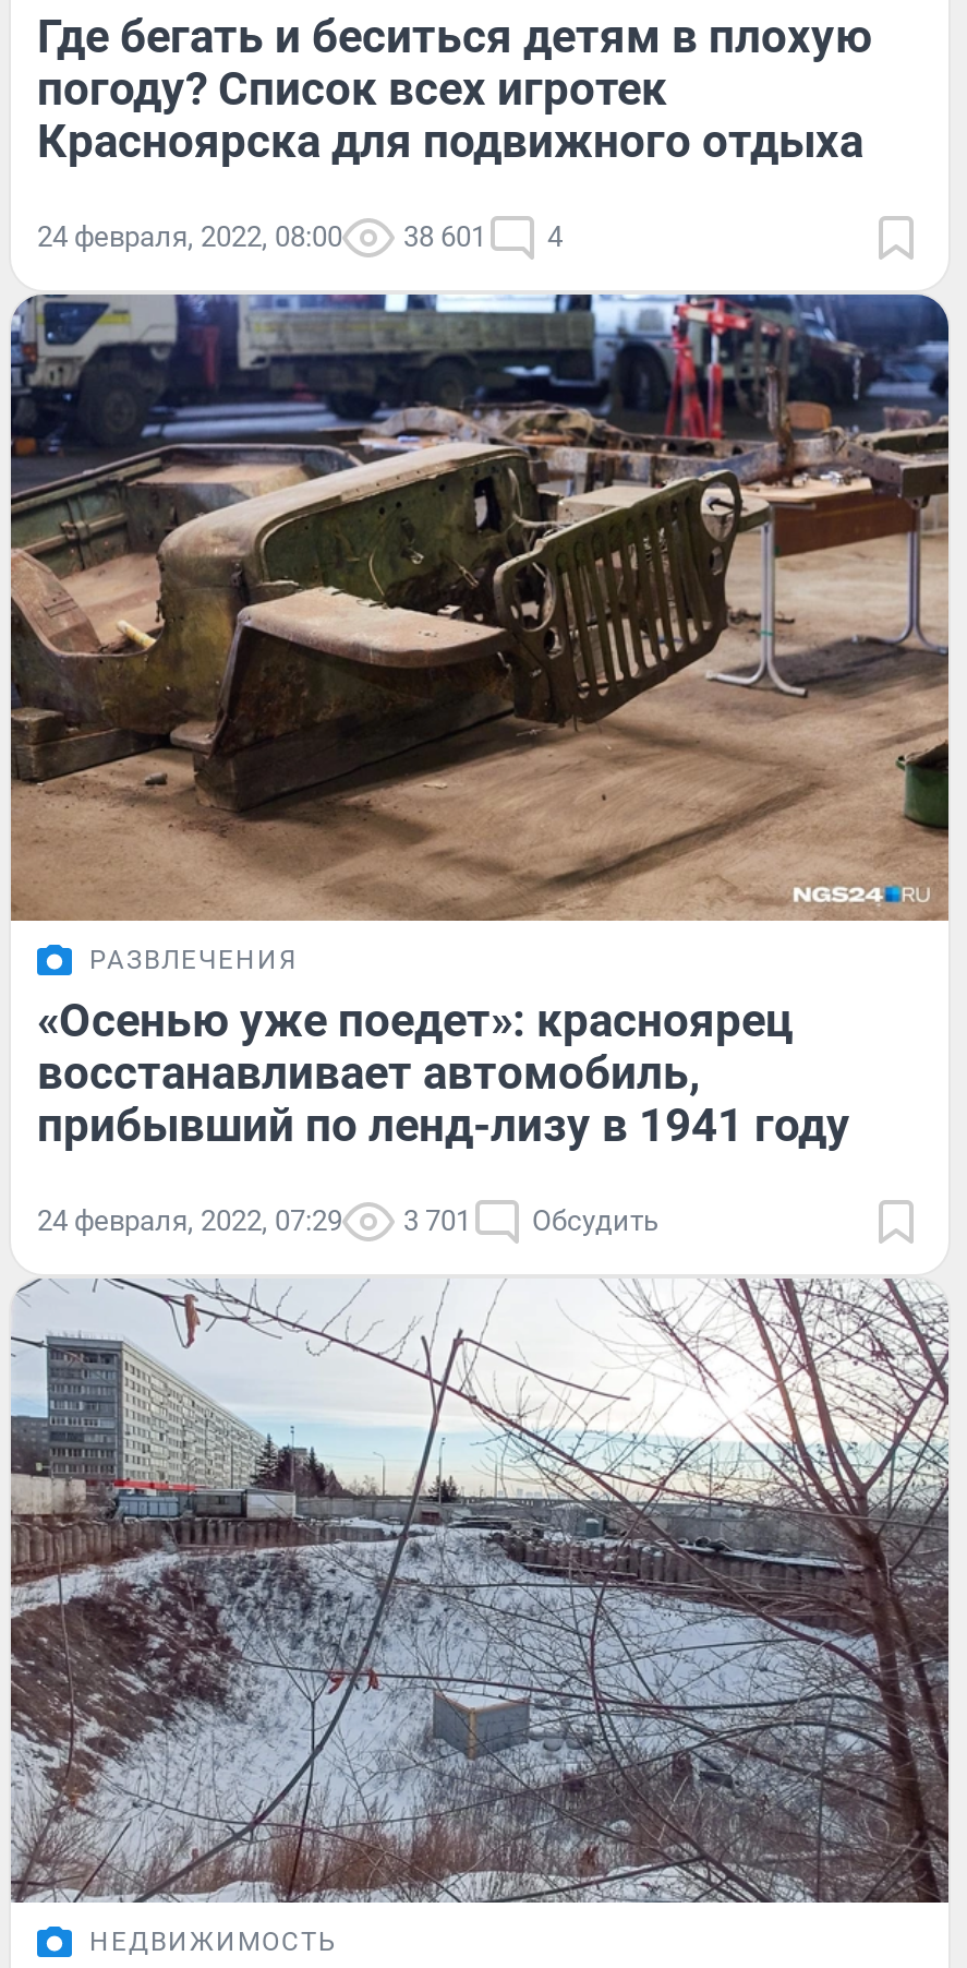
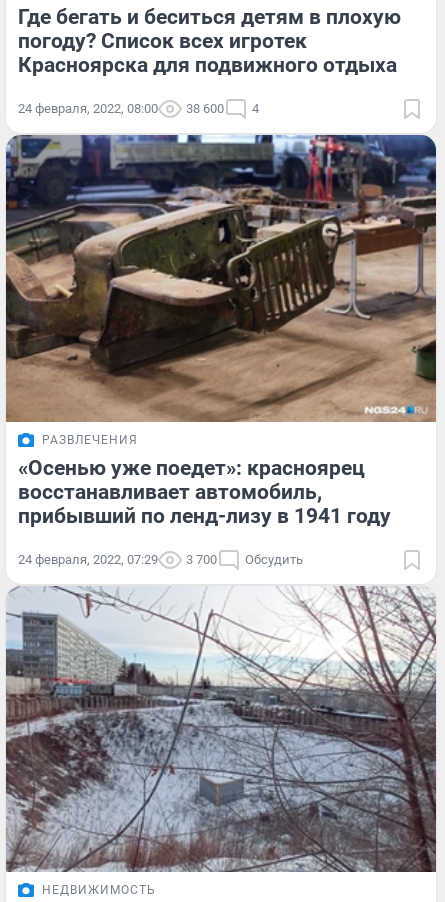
[37,220,563,253] 24 февраля, 2022, 08:00 38 601 4 -> [18,101,259,116] 24 февраля, 2022, 08:00 38 600 4
[37,1203,658,1236] 24 февраля, 2022, 07:29 3 701 Обсудить -> [18,552,303,567] 24 февраля, 2022, 07:29 3 700 Обсудить

